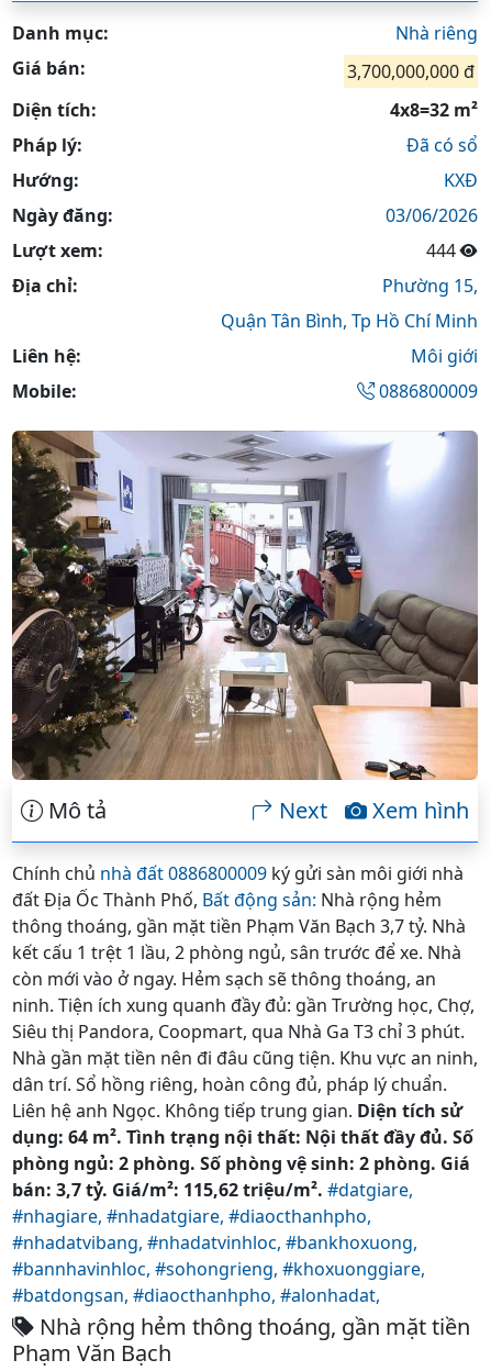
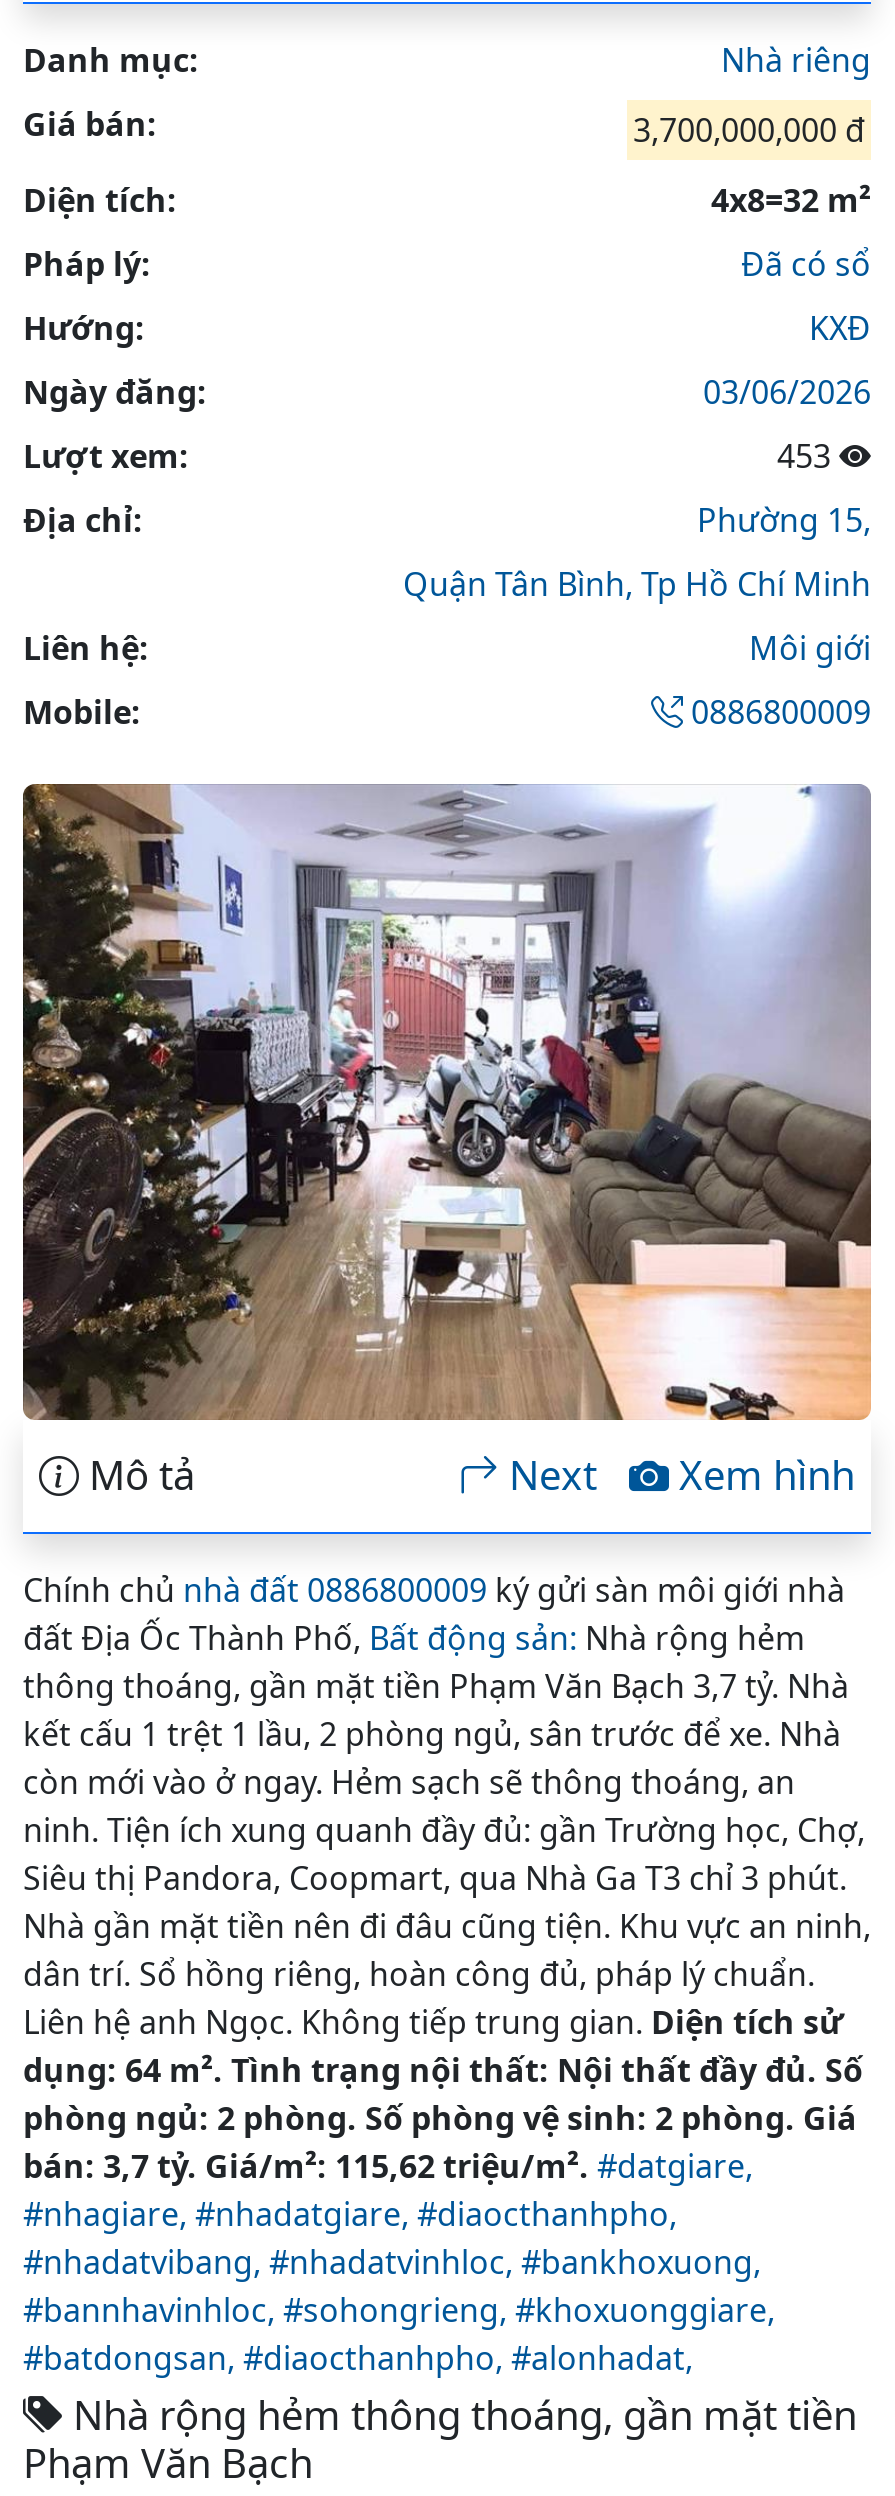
[426,238,460,263] 444 -> [777,434,839,478] 453

